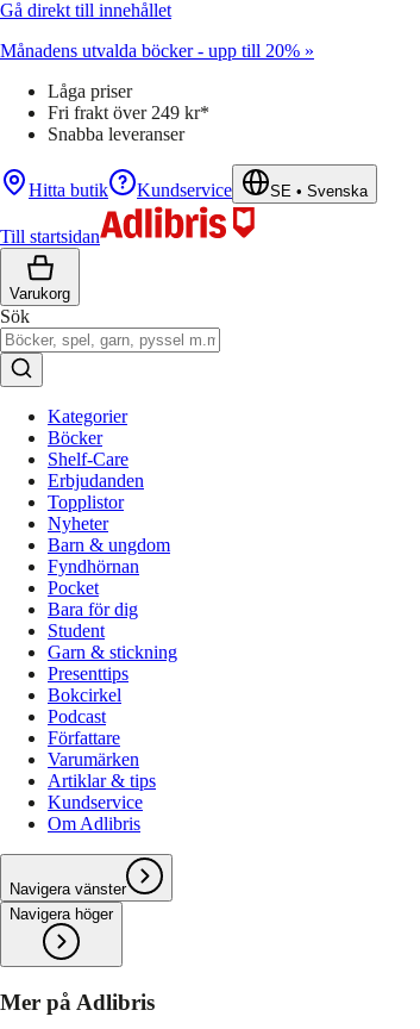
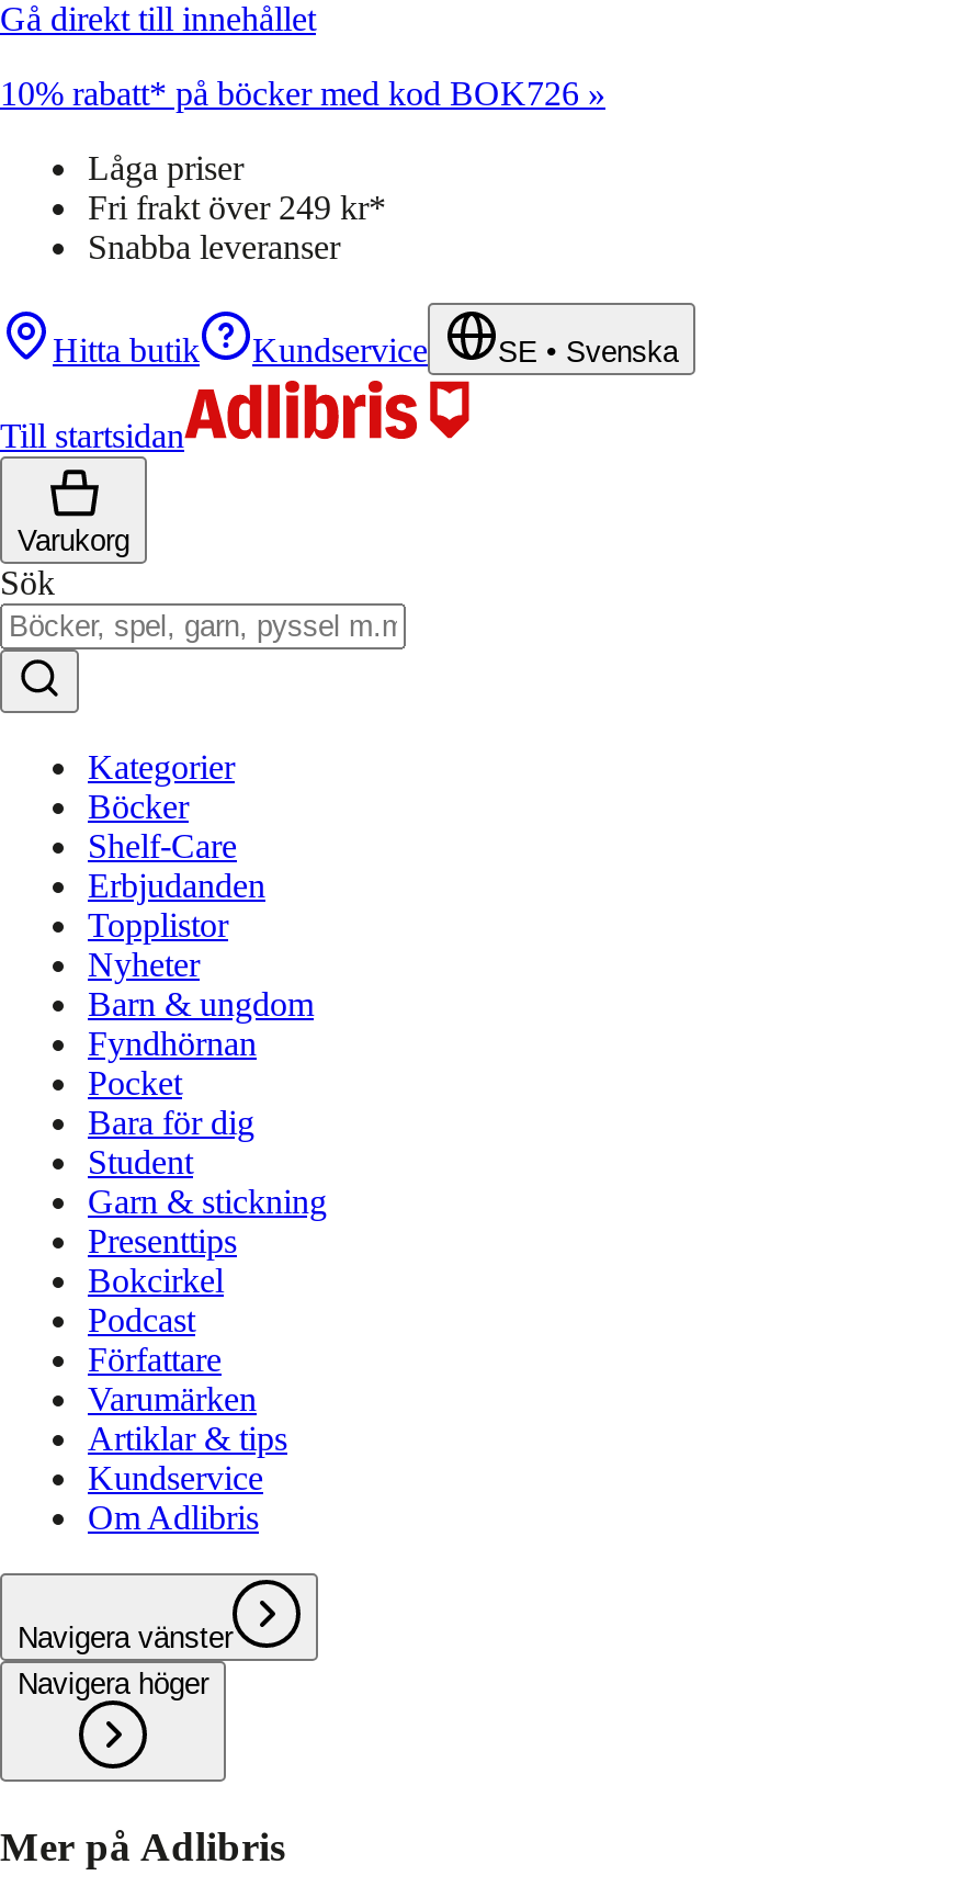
[0,40,314,61] Månadens utvalda böcker - upp till 20% » -> [0,75,605,112] 10% rabatt* på böcker med kod BOK726 »

